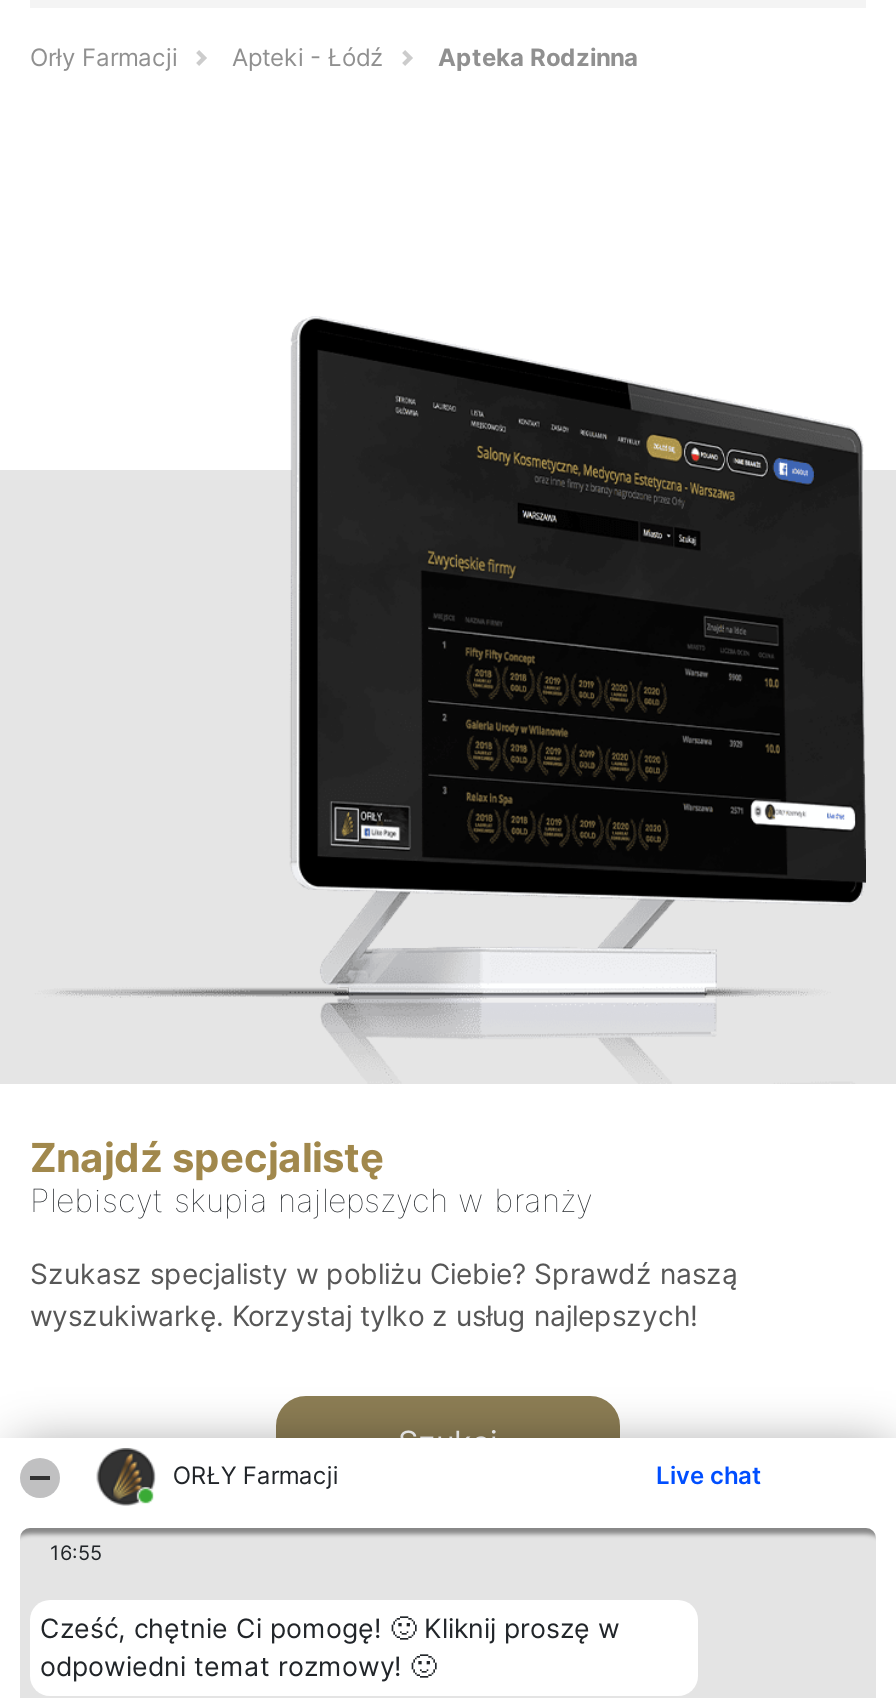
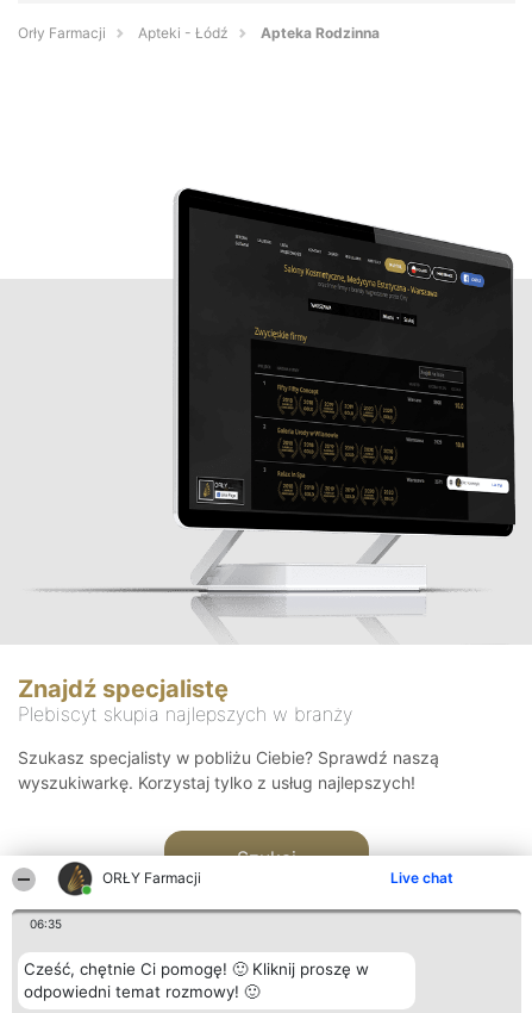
[50,1540,102,1564] 16:55 -> [30,916,62,931] 06:35

